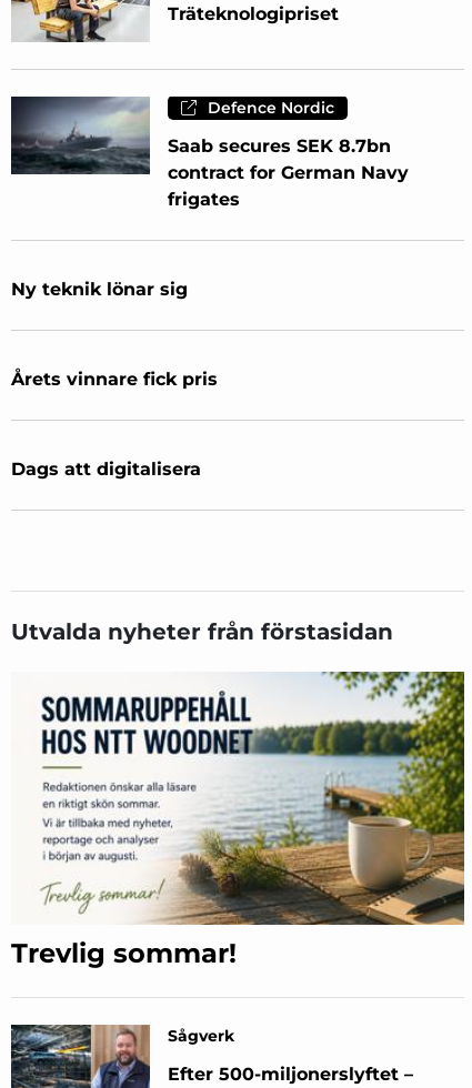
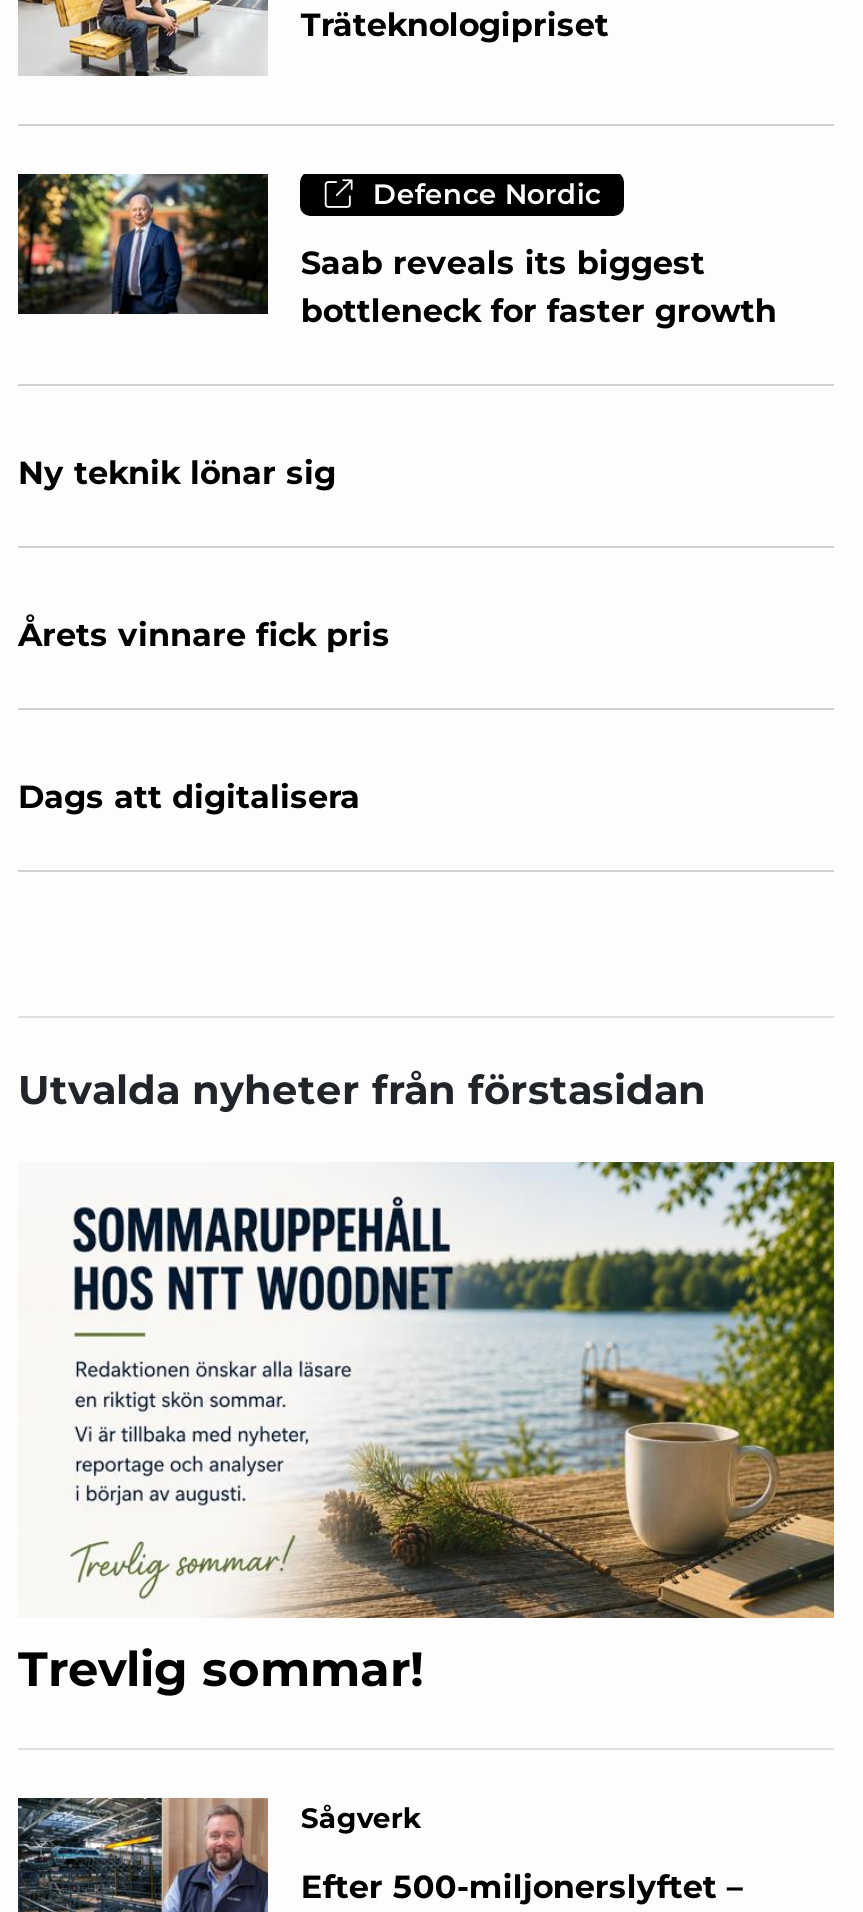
[11,95,409,210] [image] | Saab secures SEK 8.7bn | contract for German Navy | frigates -> [16,172,777,331] [image] | Saab reveals its biggest | bottleneck for faster growth

